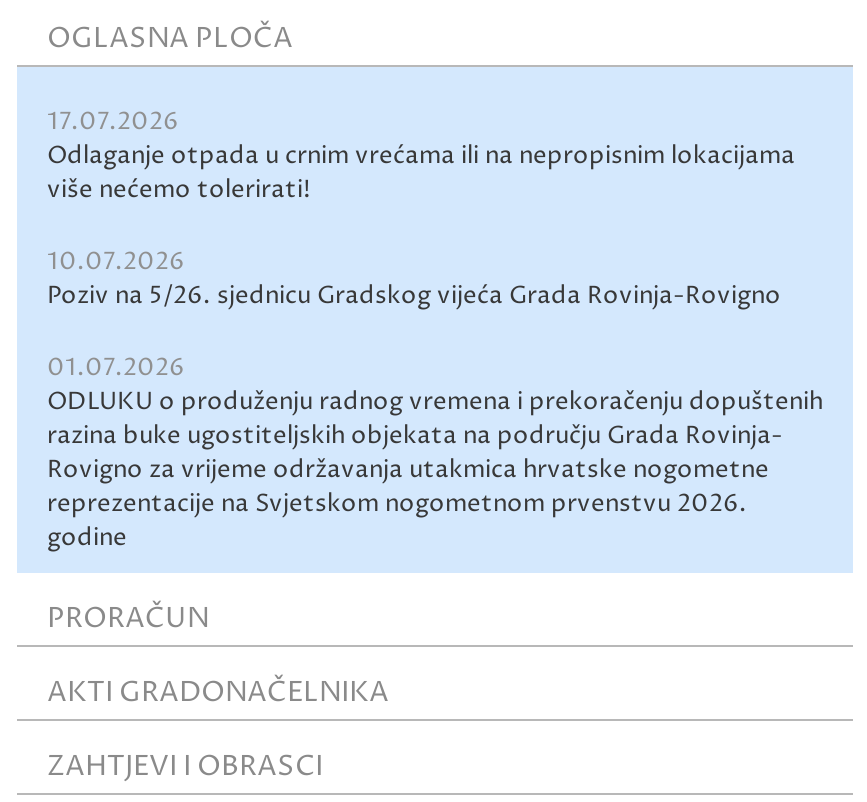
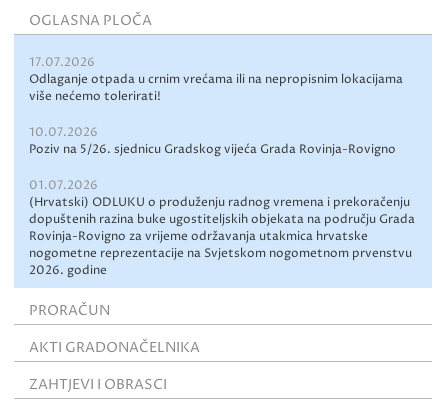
[47,385,823,555] ODLUKU o produženju radnog vremena i prekoračenju dopuštenih | razina buke ugostiteljskih objekata na području Grada Rovinja- | Rovigno za vrijeme održavanja utakmica hrvatske nogometne | reprezentacije na Svjetskom nogometnom prvenstvu 2026. | godine -> [29,194,415,279] (Hrvatski) ODLUKU o produženju radnog vremena i prekoračenju | dopuštenih razina buke ugostiteljskih objekata na području Grada | Rovinja-Rovigno za vrijeme održavanja utakmica hrvatske | nogometne reprezentacije na Svjetskom nogometnom prvenstvu | 2026. godine

